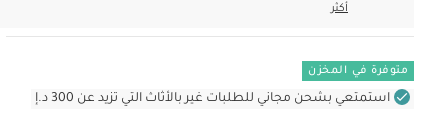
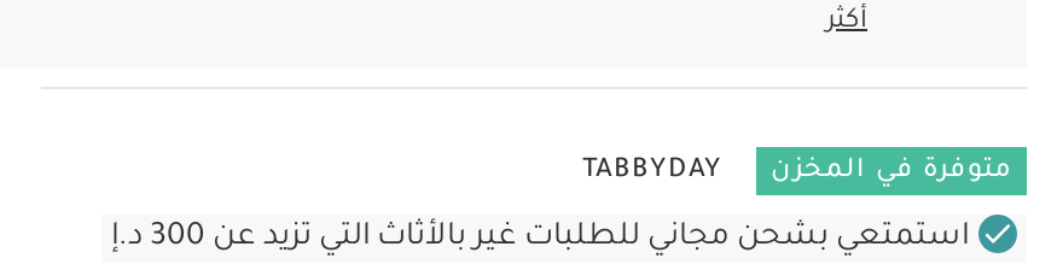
none -> [582,157,722,186] TABBYDAY

